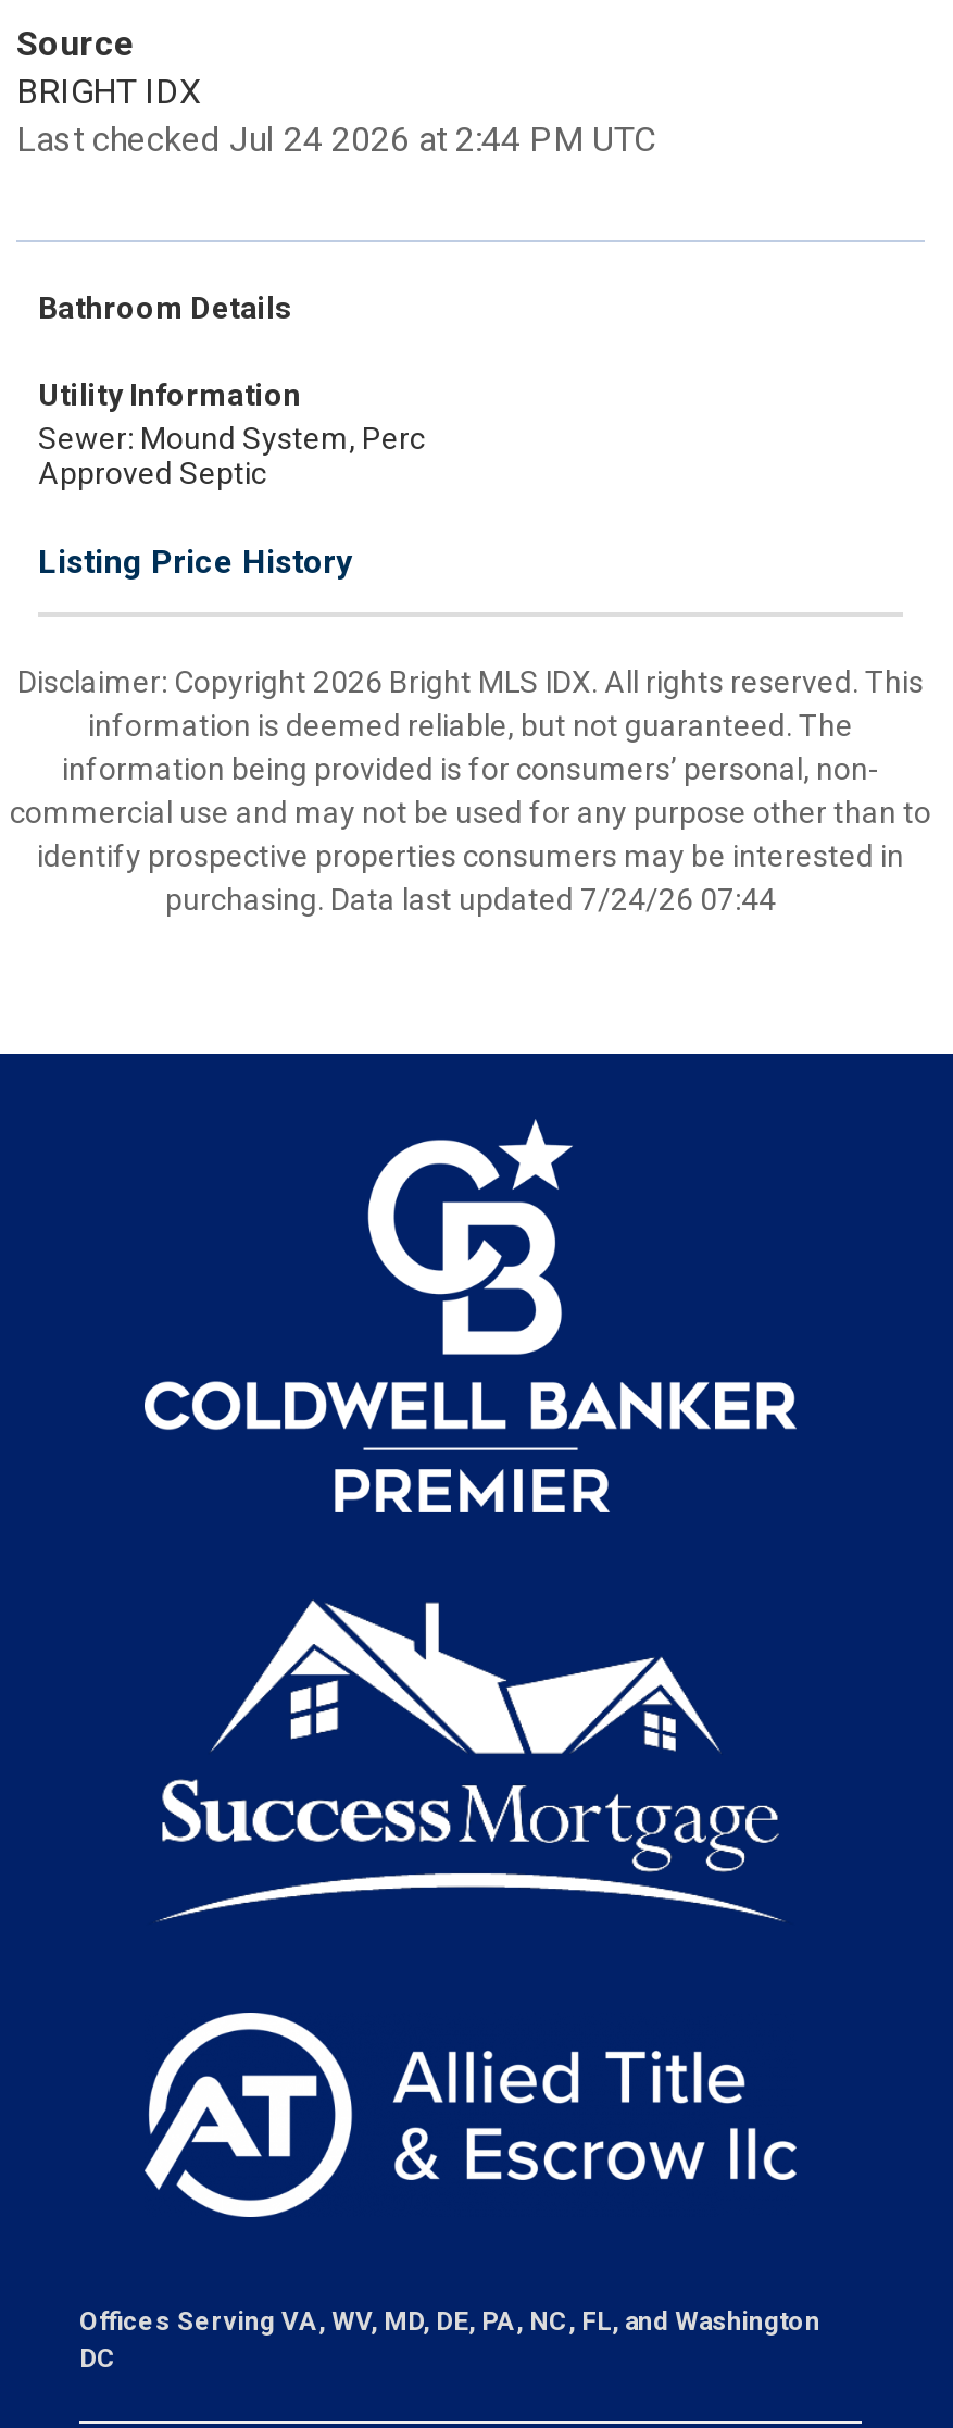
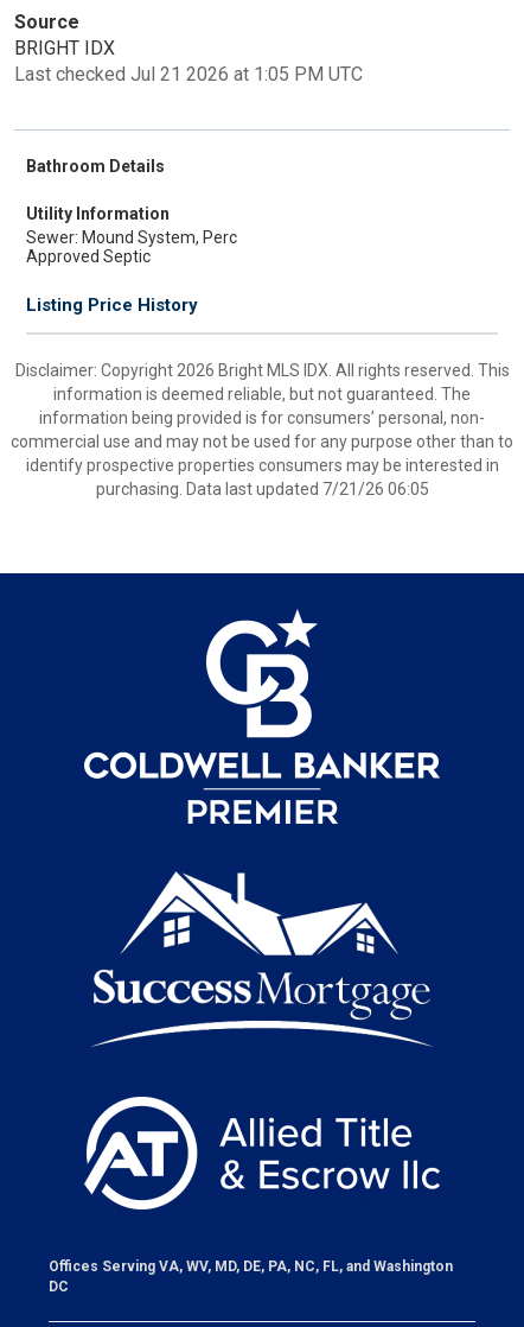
[16,119,655,160] Last checked Jul 24 2026 at 2:44 PM UTC -> [14,63,363,85] Last checked Jul 21 2026 at 1:05 PM UTC
[165,882,776,917] purchasing. Data last updated 7/24/26 07:44 -> [95,480,429,499] purchasing. Data last updated 7/21/26 06:05

